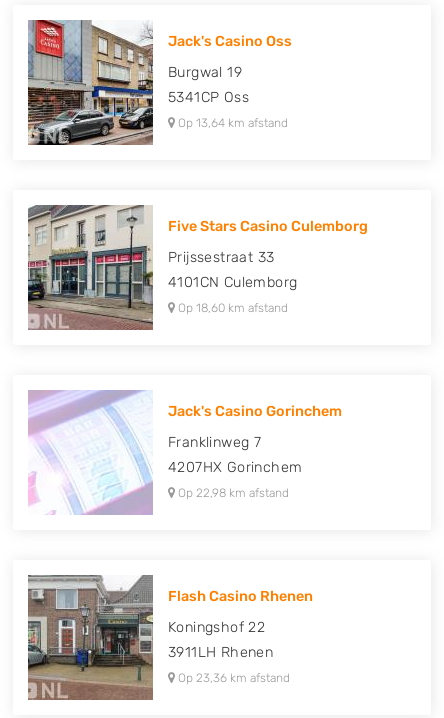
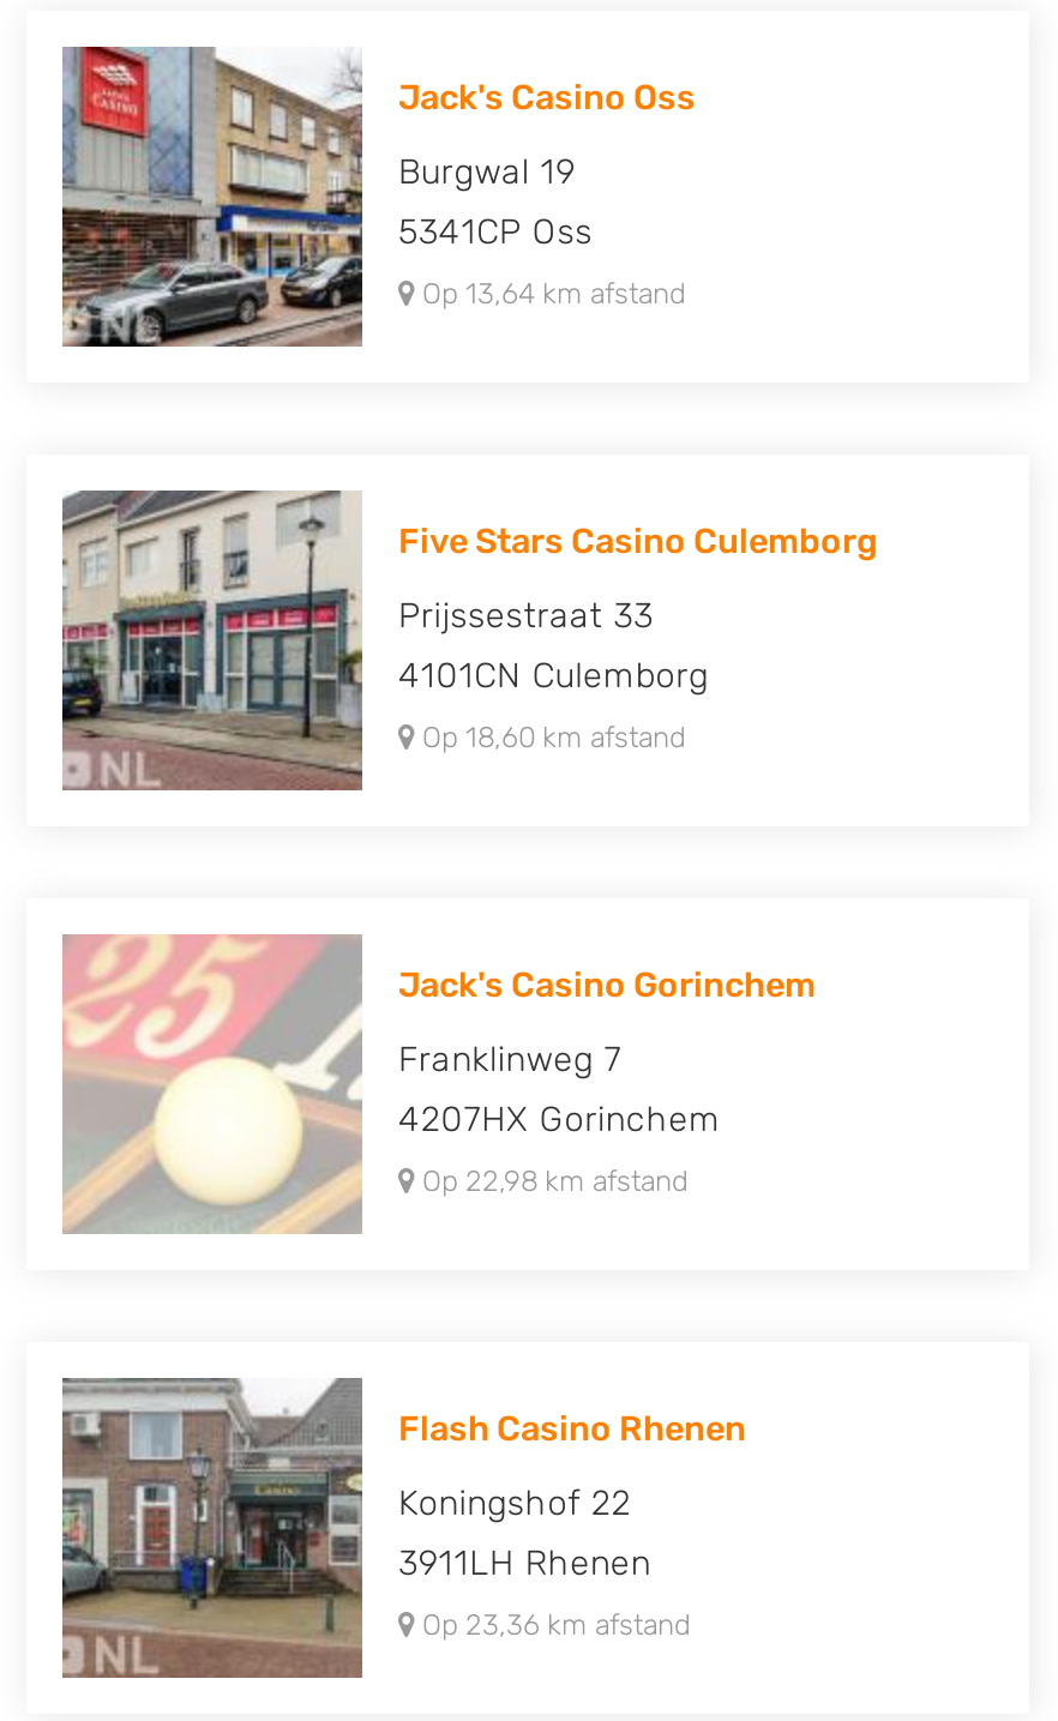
[28,390,153,515] [image] -> [60,932,365,1236] [image]

